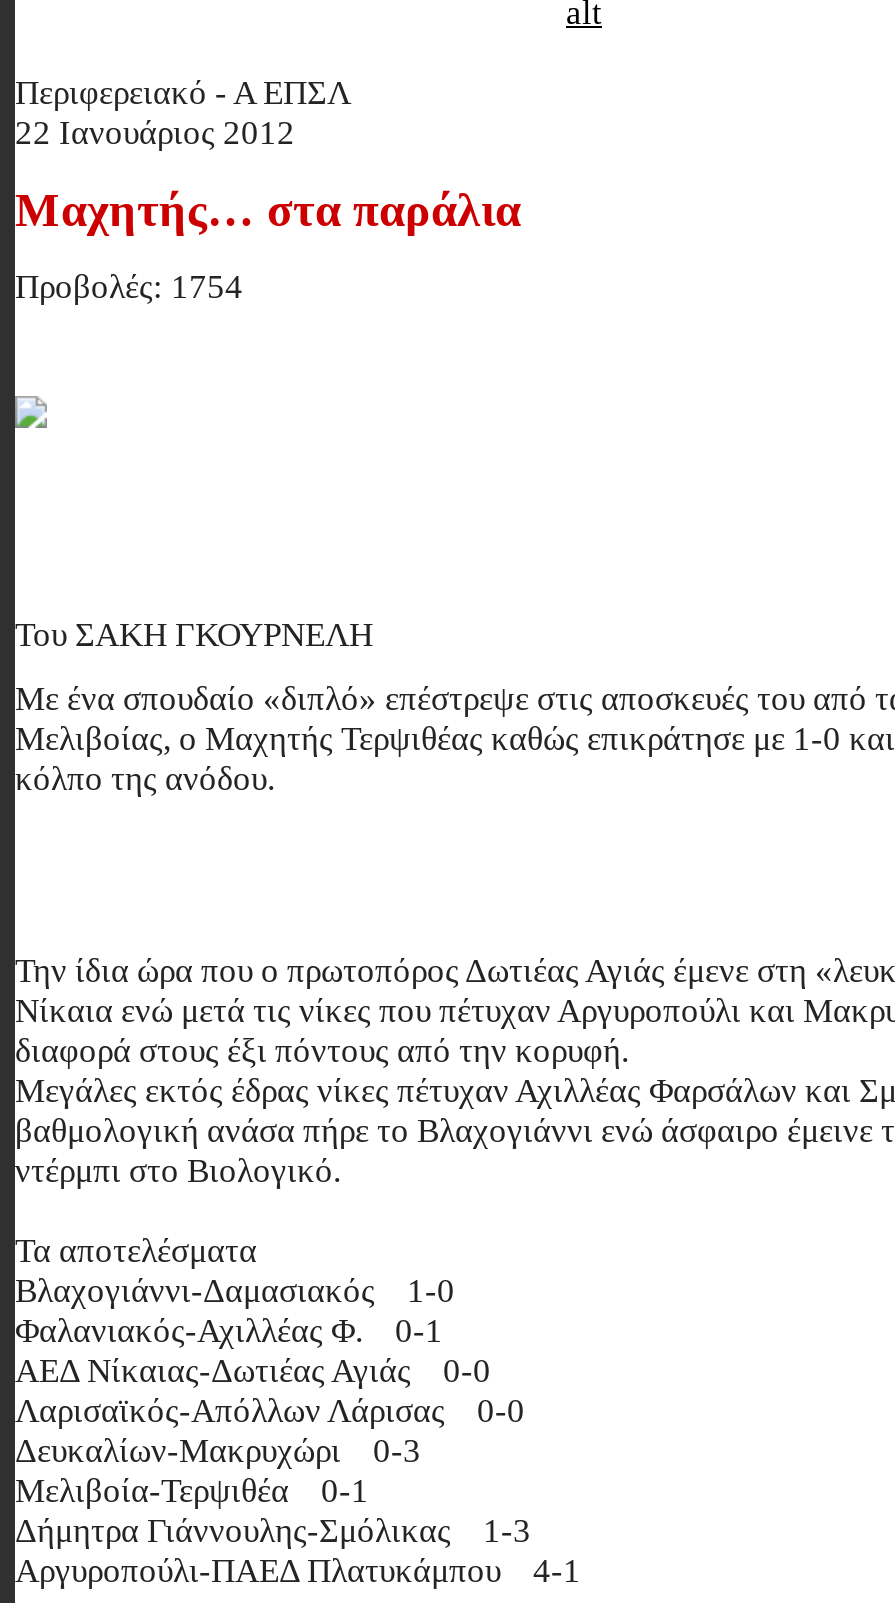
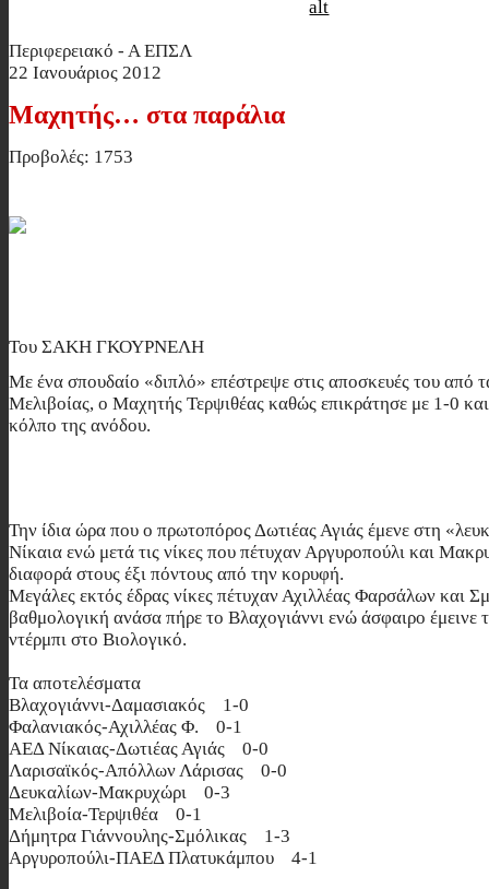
[15,268,243,306] Προβολές: 1754 -> [9,146,133,167] Προβολές: 1753

